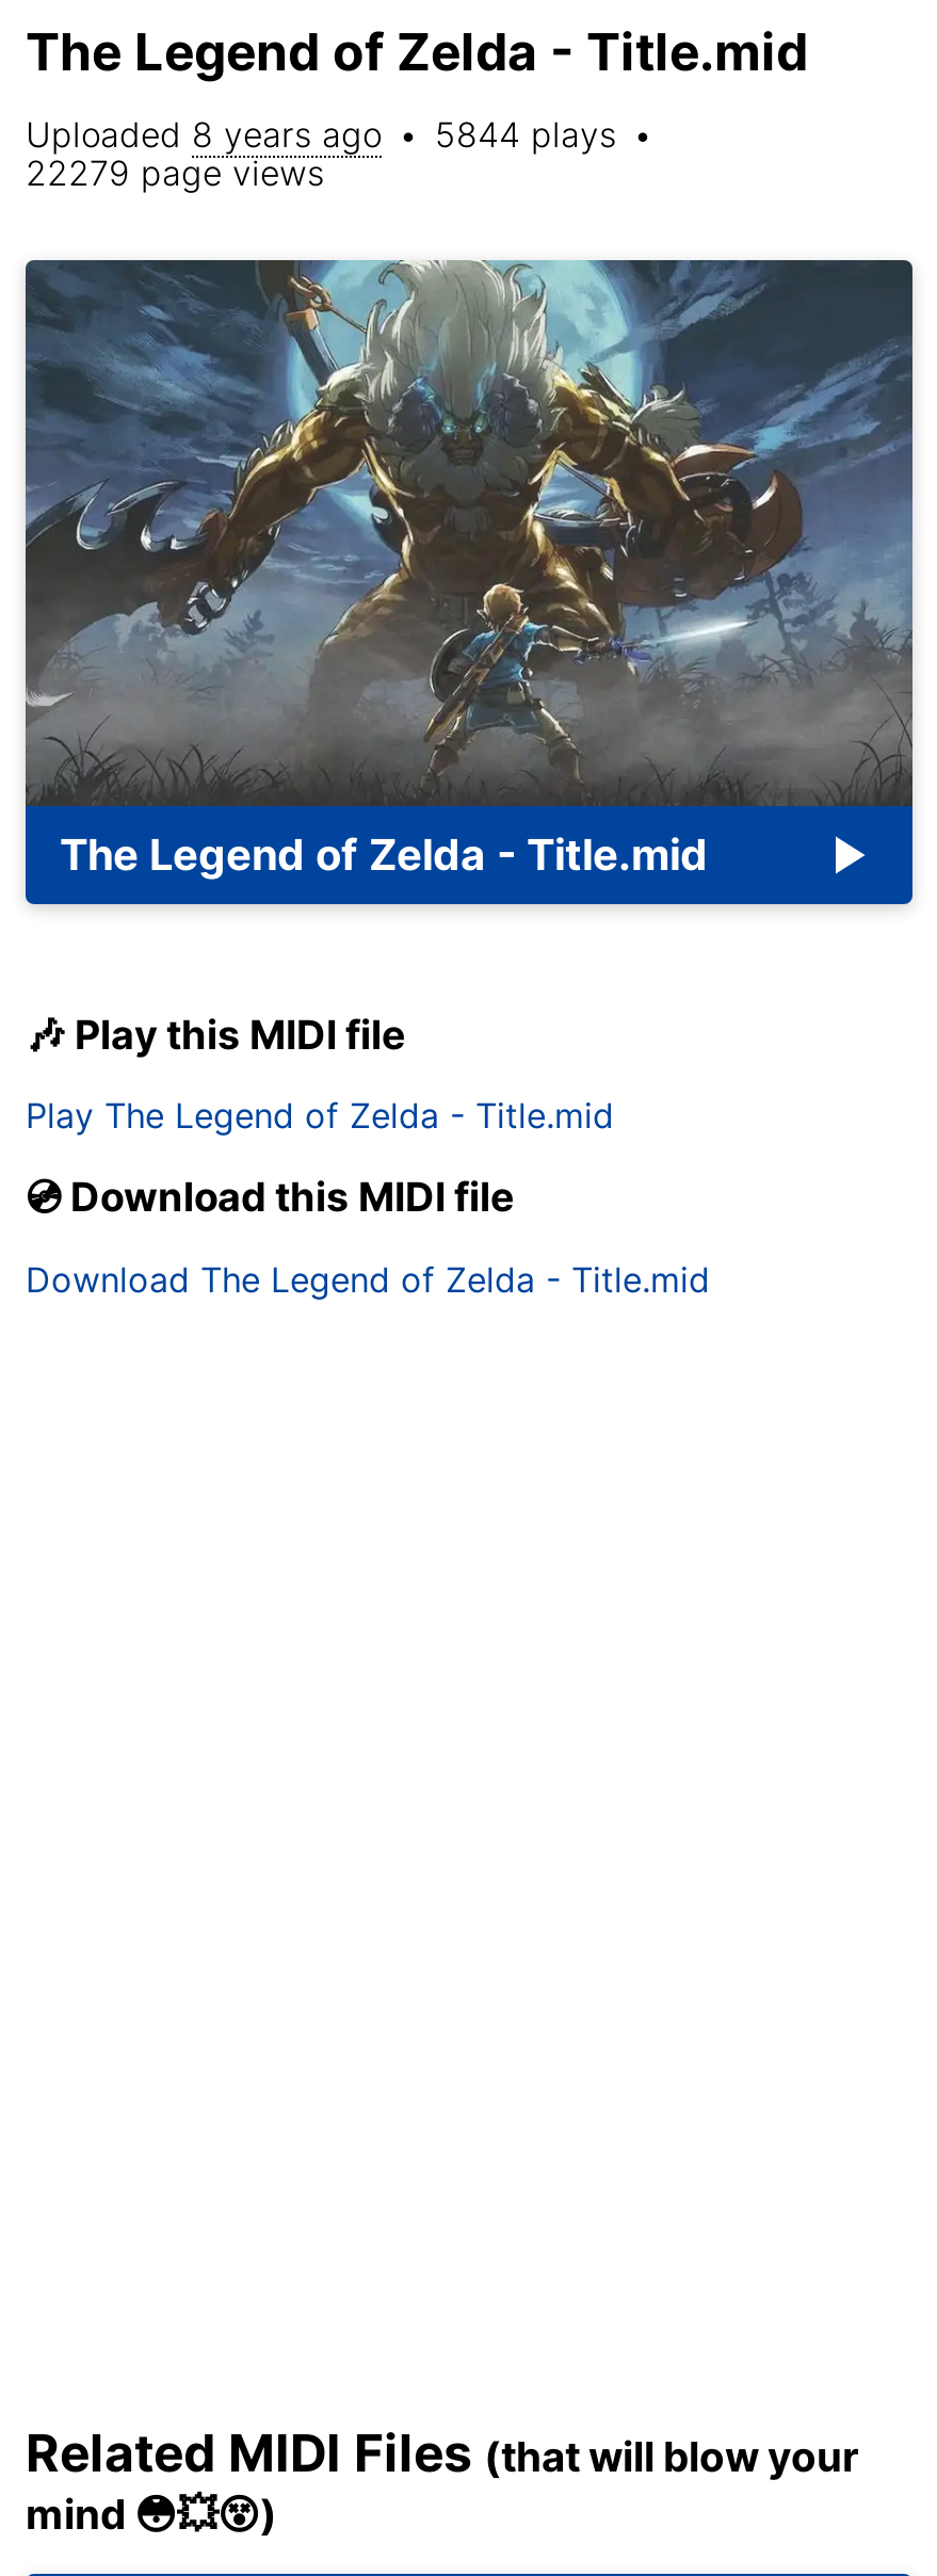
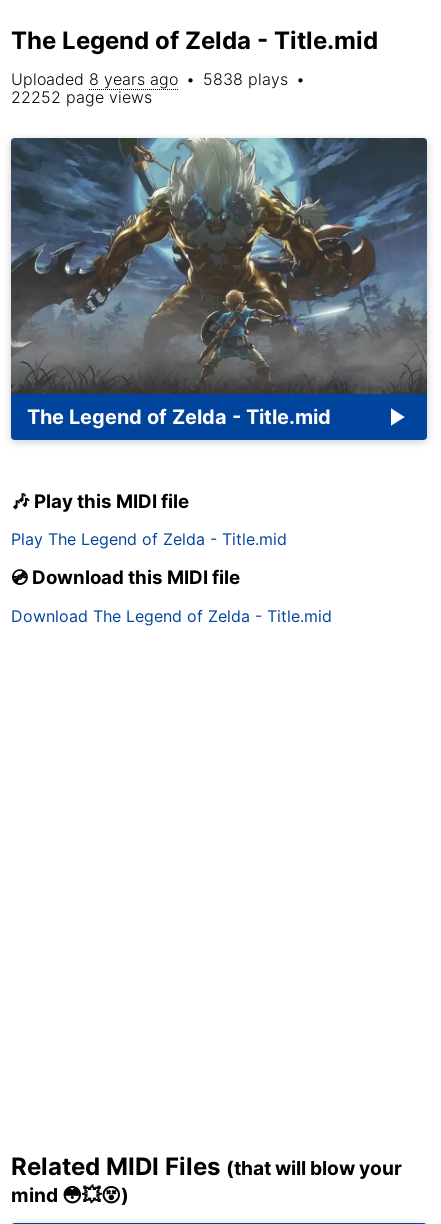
[26,113,652,156] Uploaded 8 years ago • 5844 plays • -> [11,69,305,89] Uploaded 8 years ago • 5838 plays •
[26,151,324,194] 22279 page views -> [11,87,152,107] 22252 page views

